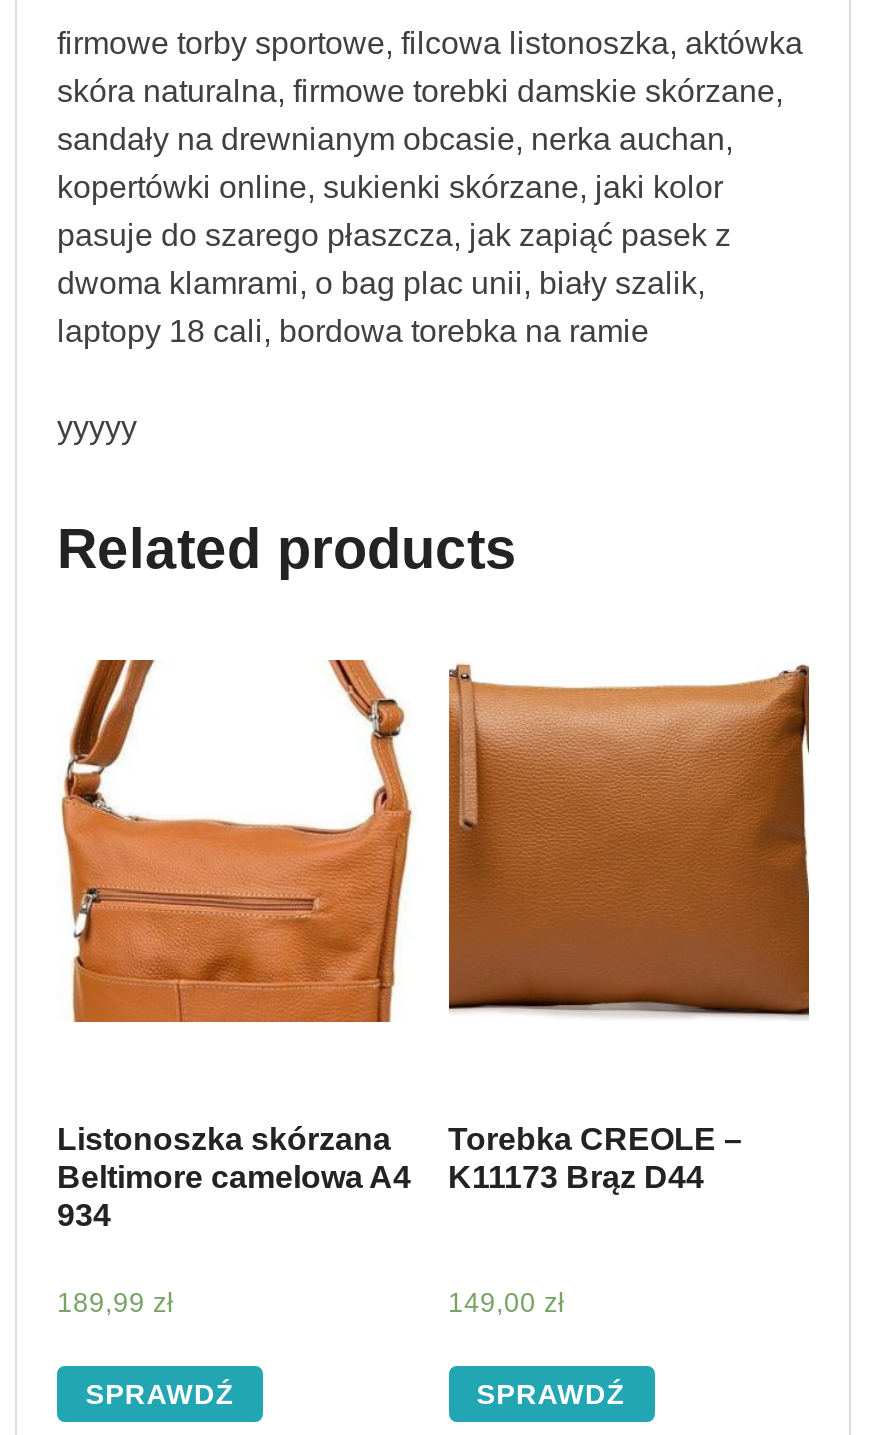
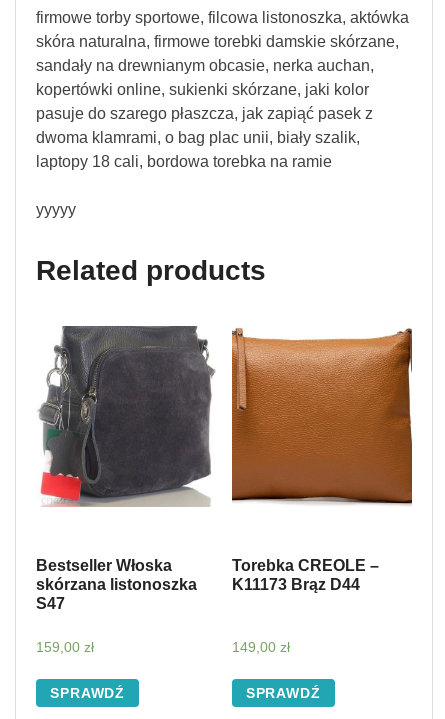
[59,658,415,1024] [image] -> [38,325,216,507] [image]
[57,1121,411,1231] Listonoszka skórzana | Beltimore camelowa A4 | 934 -> [36,557,197,612] Bestseller Włoska | skórzana listonoszka | S47
[57,1287,173,1317] 189,99 zł -> [36,640,94,655] 159,00 zł

